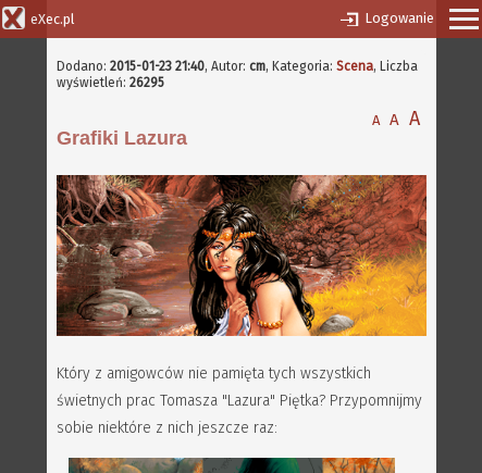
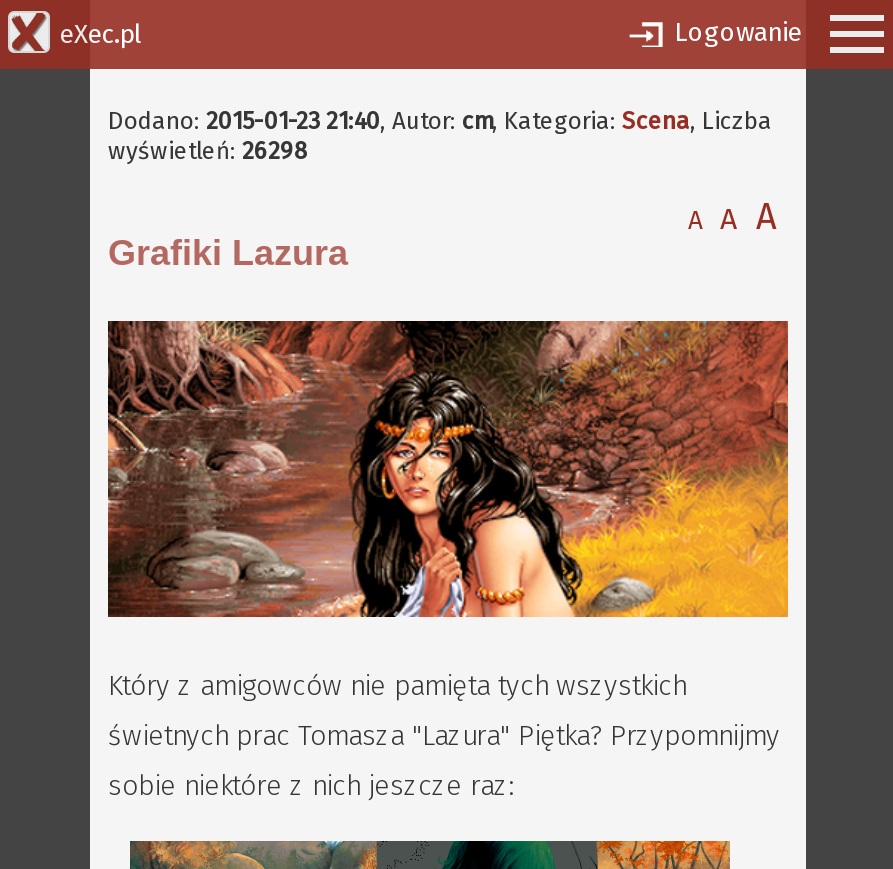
[57,75,164,90] wyświetleń: 26295 -> [108,137,308,165] wyświetleń: 26298

